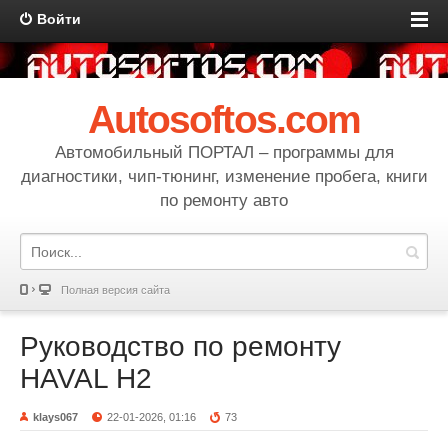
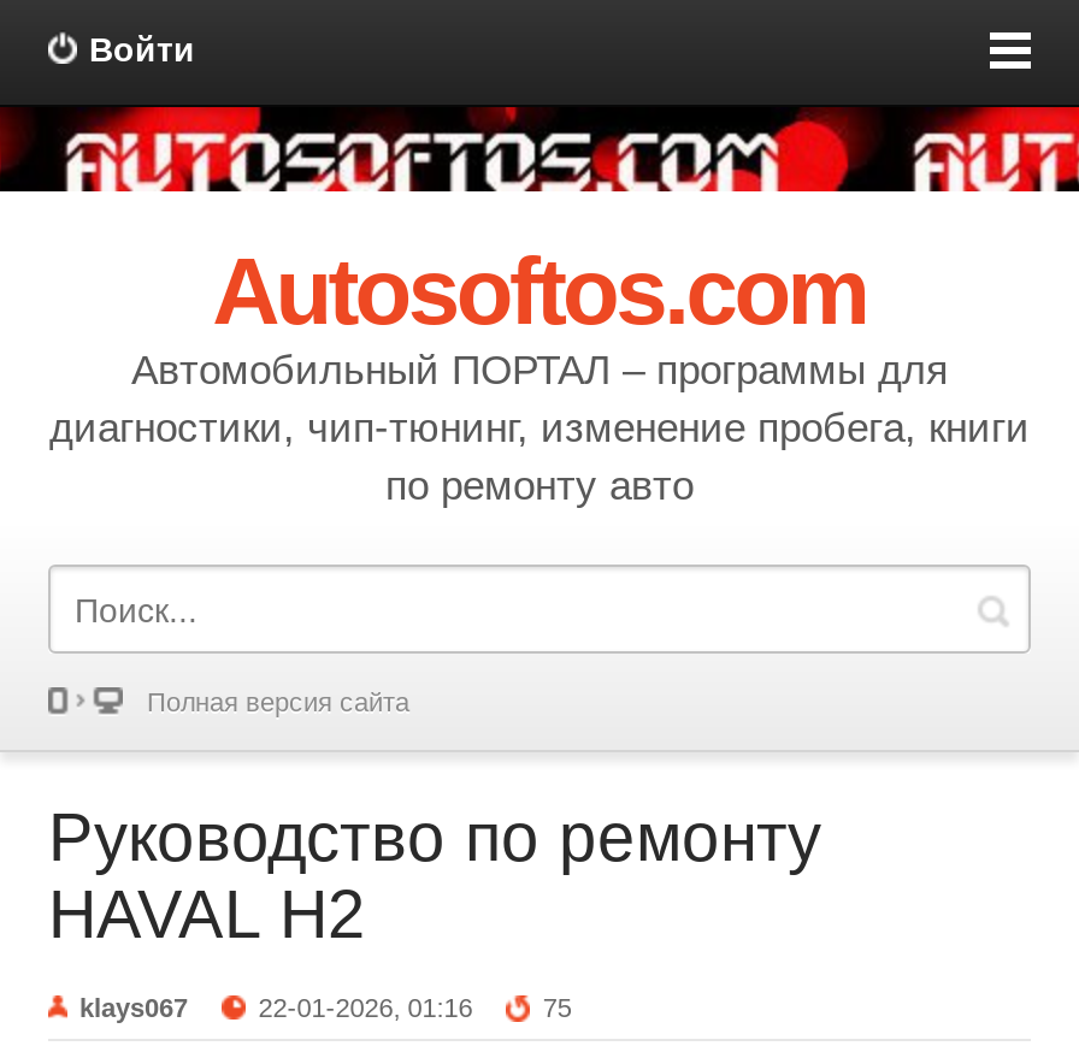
[225,411,237,423] 73 -> [543,993,572,1022] 75

